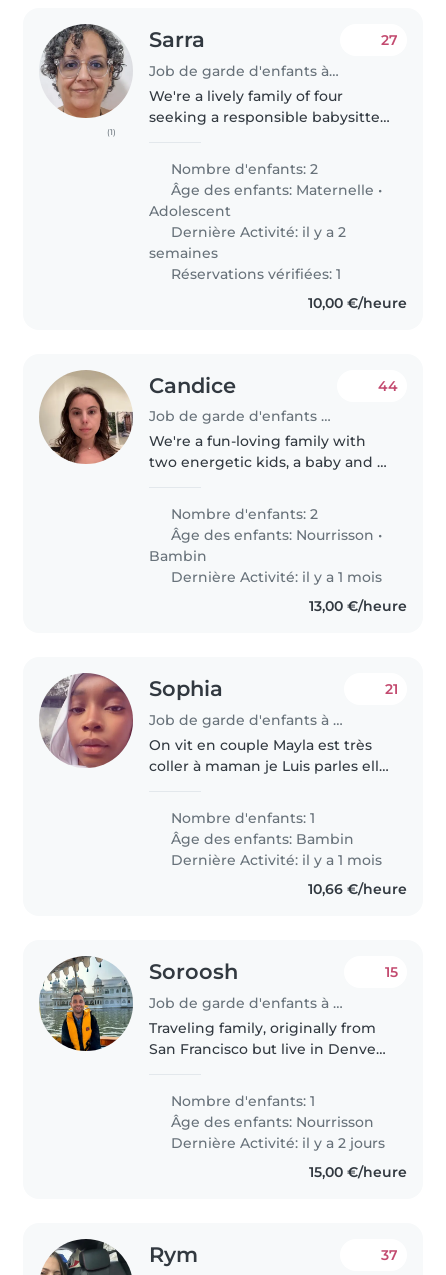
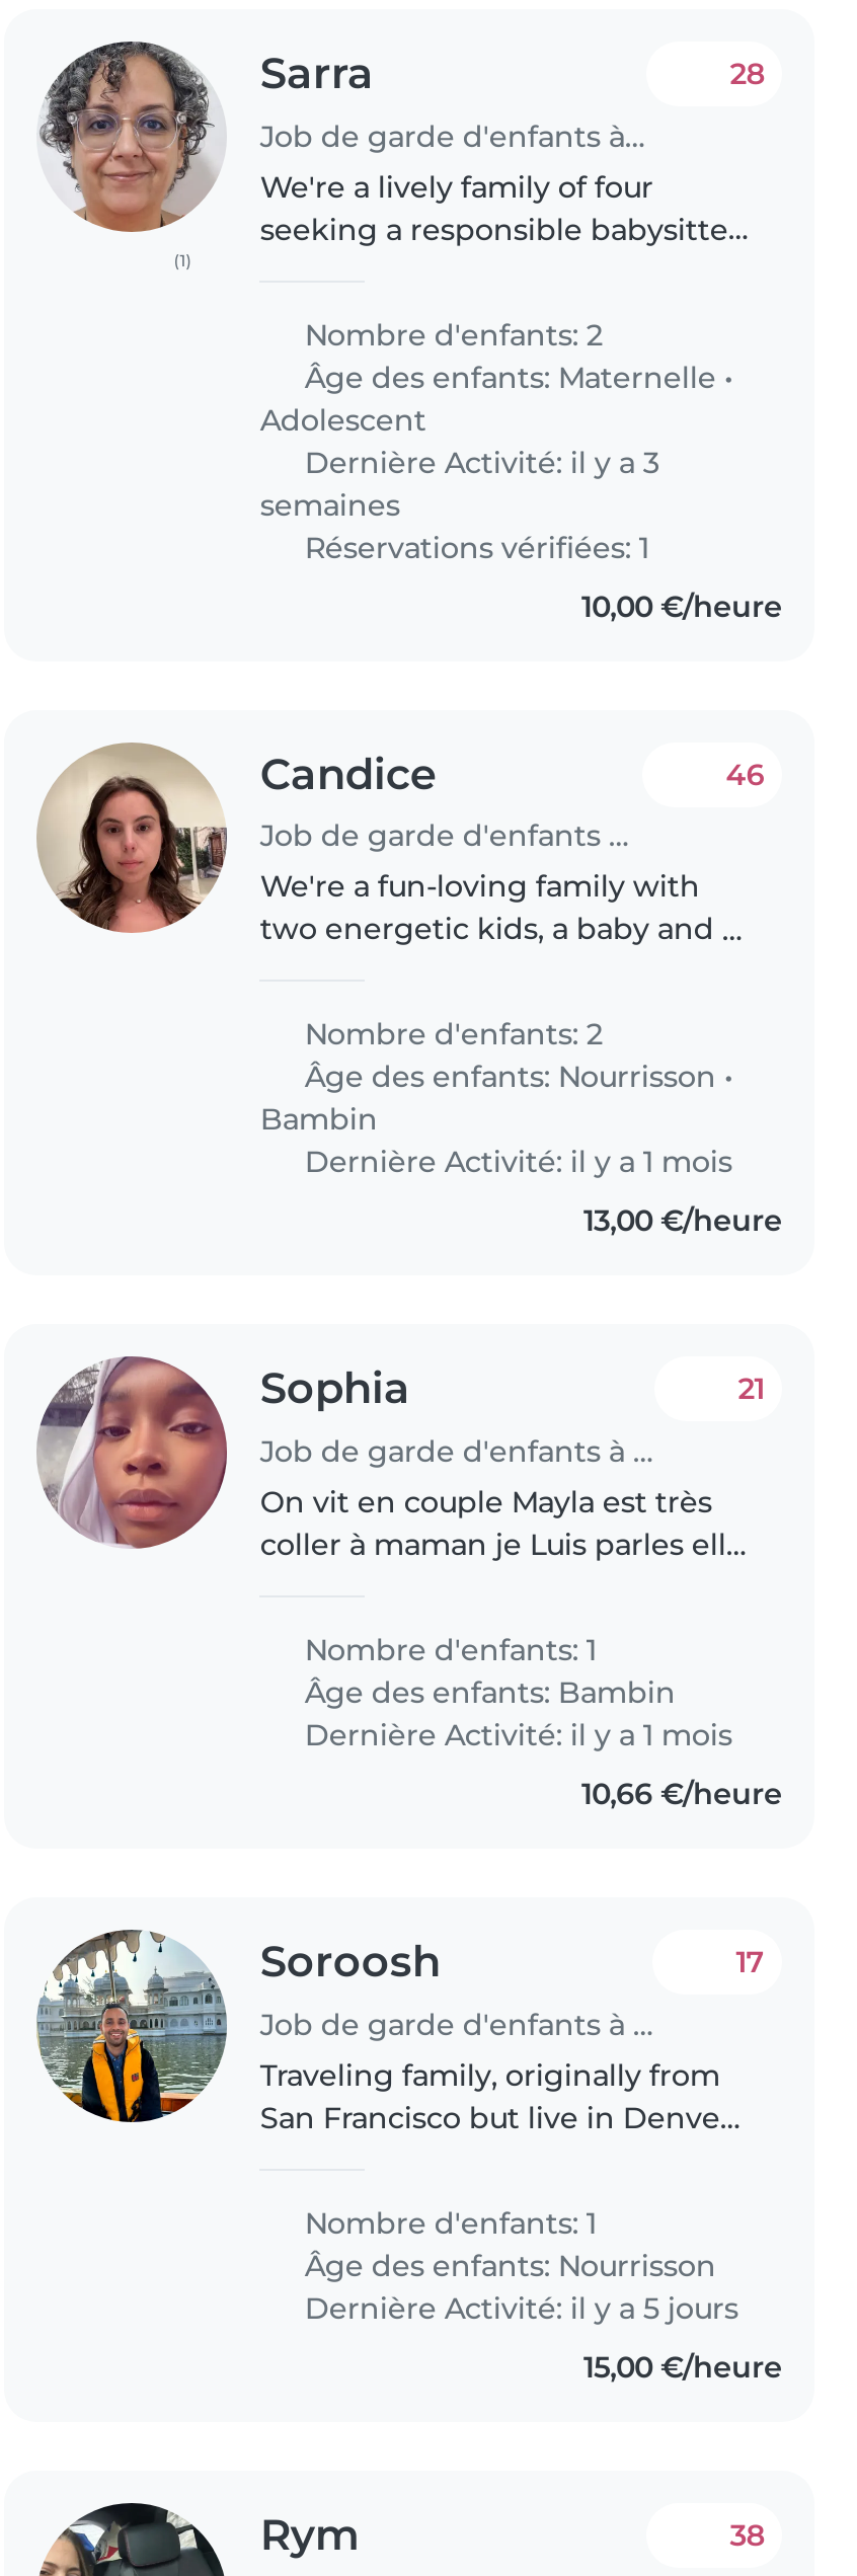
[381,31,398,49] 27 -> [730,55,764,92] 28
[167,223,346,241] Dernière Activité: il y a 2 -> [297,444,659,480] Dernière Activité: il y a 3
[378,377,398,395] 44 -> [726,756,764,792] 46
[385,963,398,981] 15 -> [736,1944,764,1981] 17
[167,1134,385,1152] Dernière Activité: il y a 2 jours -> [297,2290,738,2327] Dernière Activité: il y a 5 jours
[381,1246,398,1264] 37 -> [730,2517,764,2554] 38

